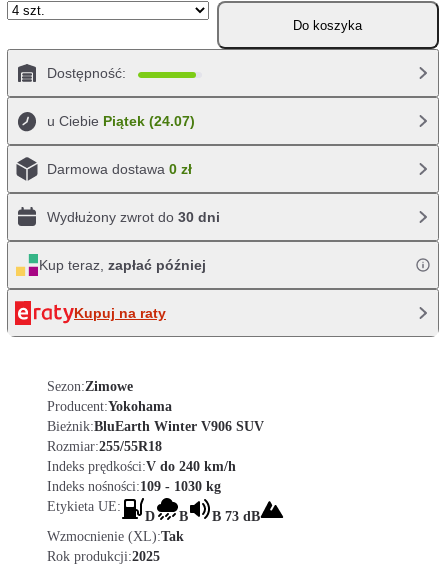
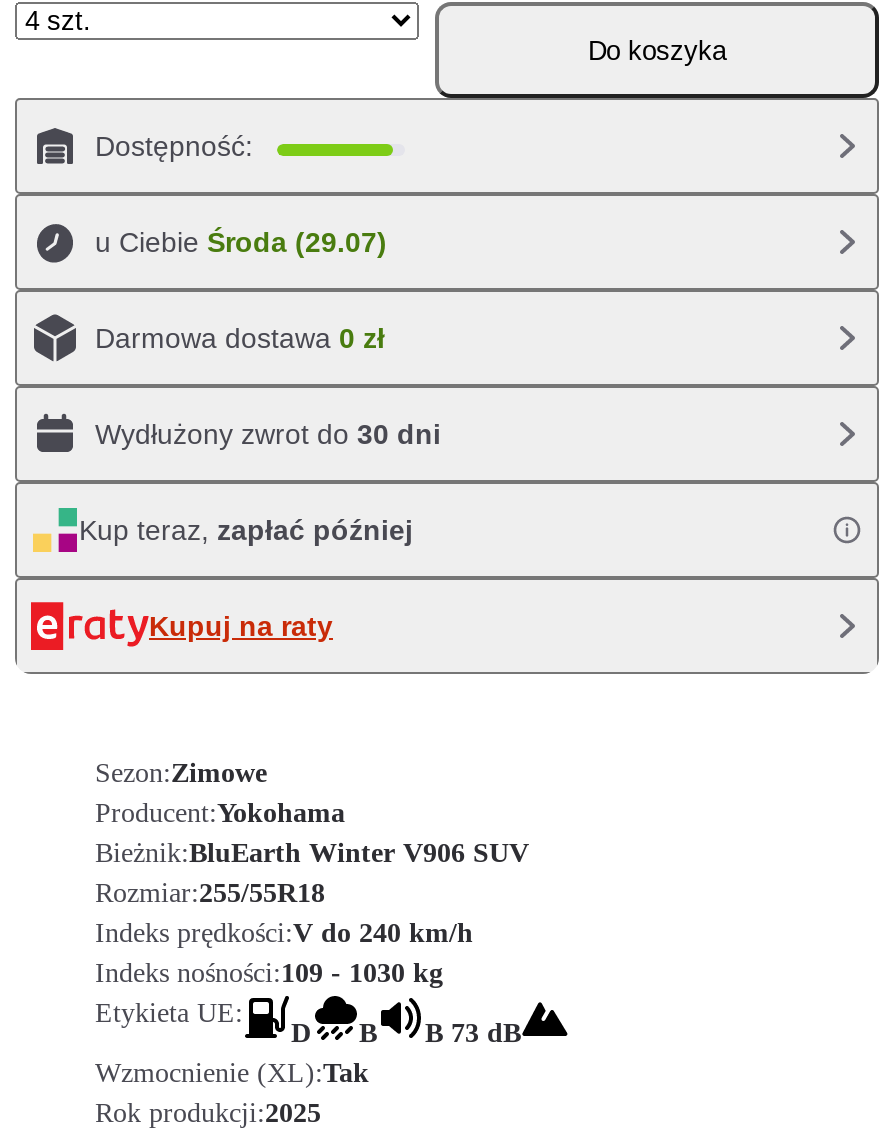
[47,113,195,129] u Ciebie Piątek (24.07) -> [95,226,387,258] u Ciebie Środa (29.07)

